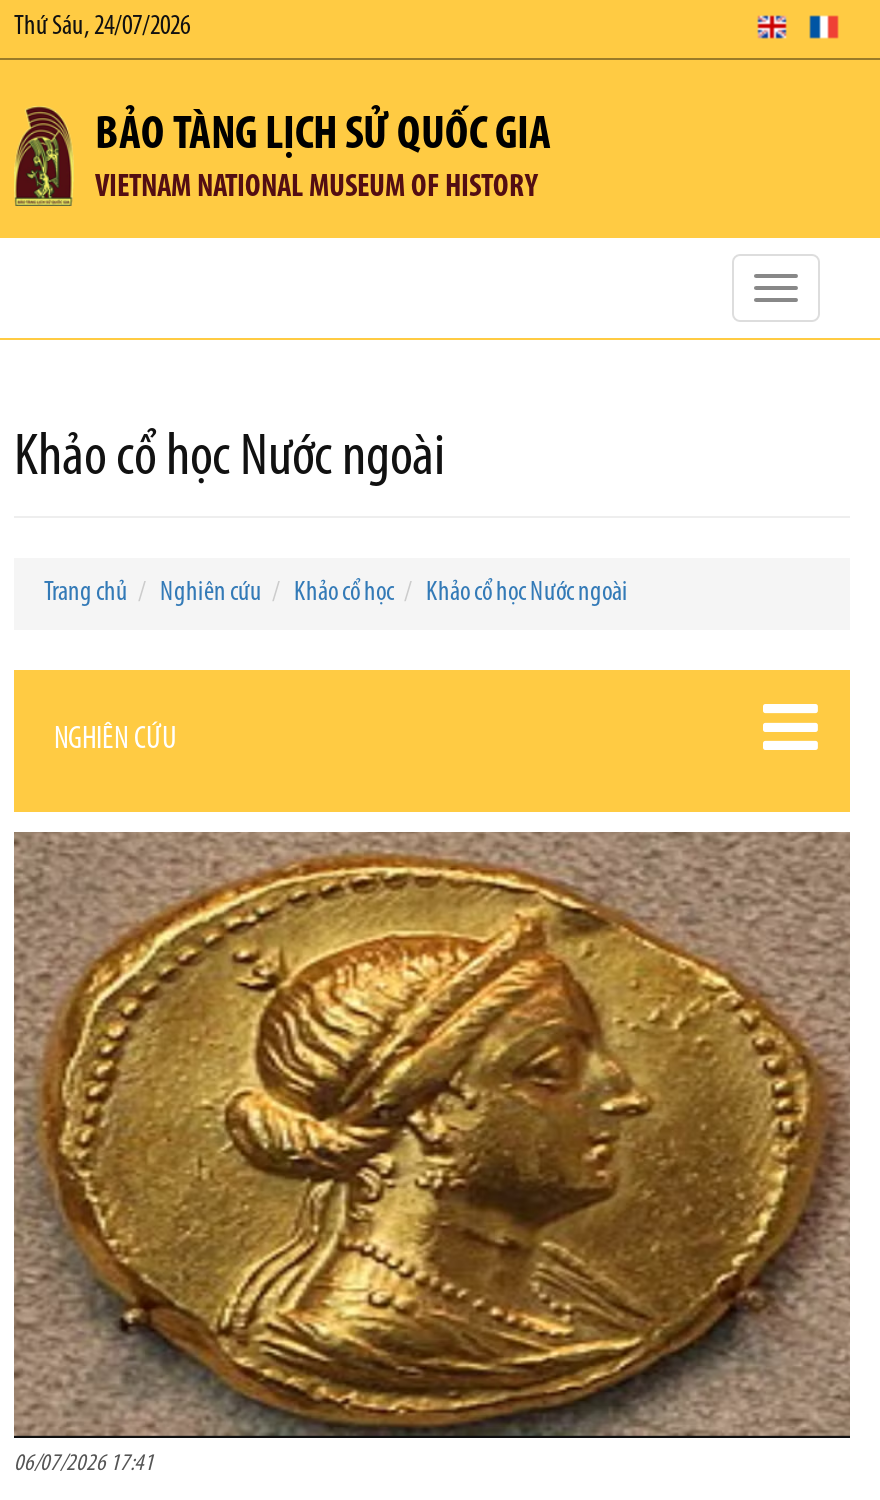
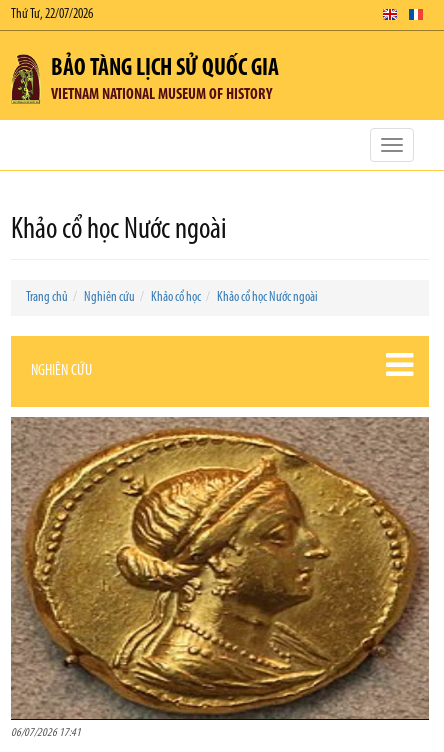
[14,12,190,42] Thứ Sáu, 24/07/2026 -> [11,7,93,22] Thứ Tư, 22/07/2026

